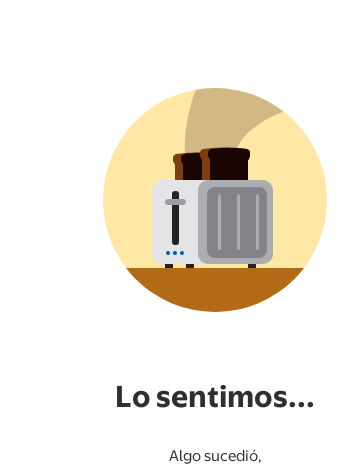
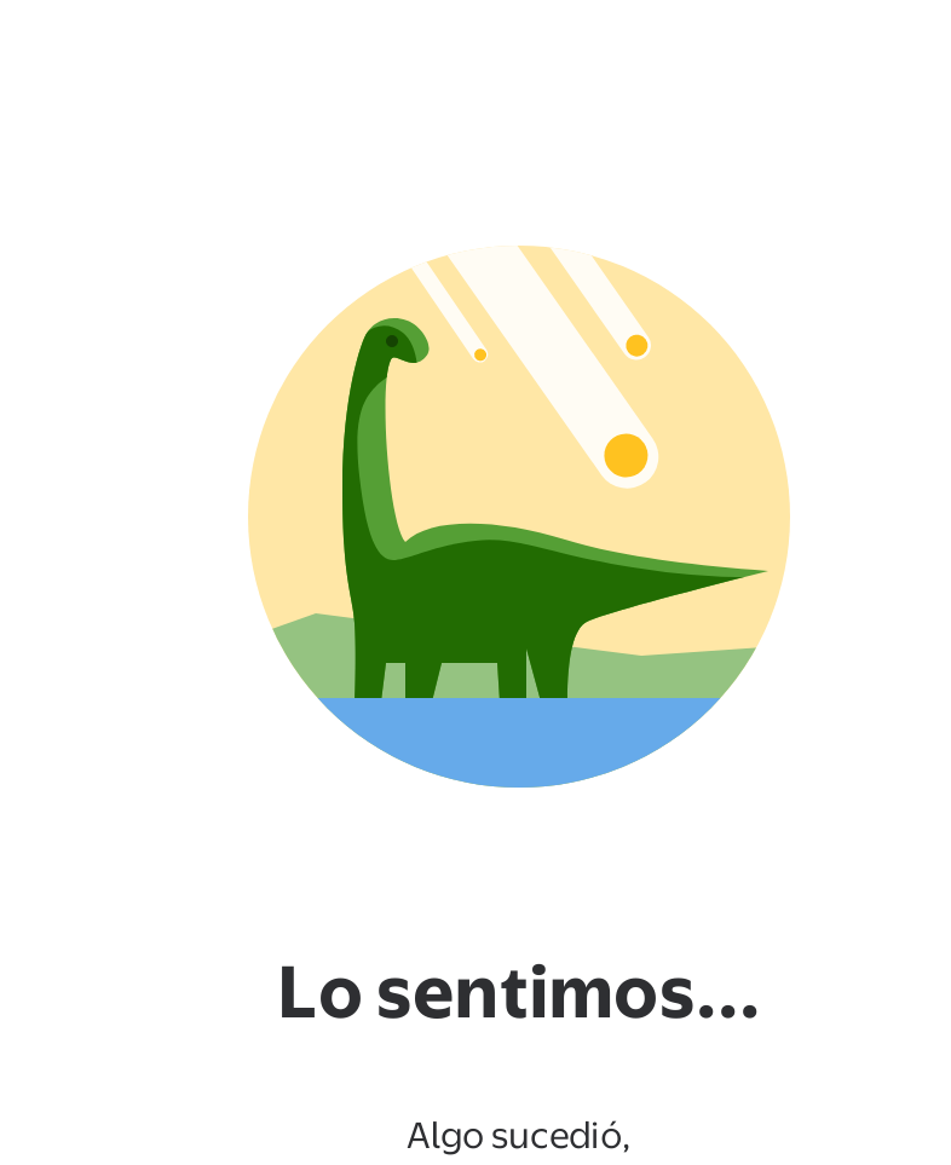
[114,88,315,313] [image] -> [272,248,766,790] [image]

